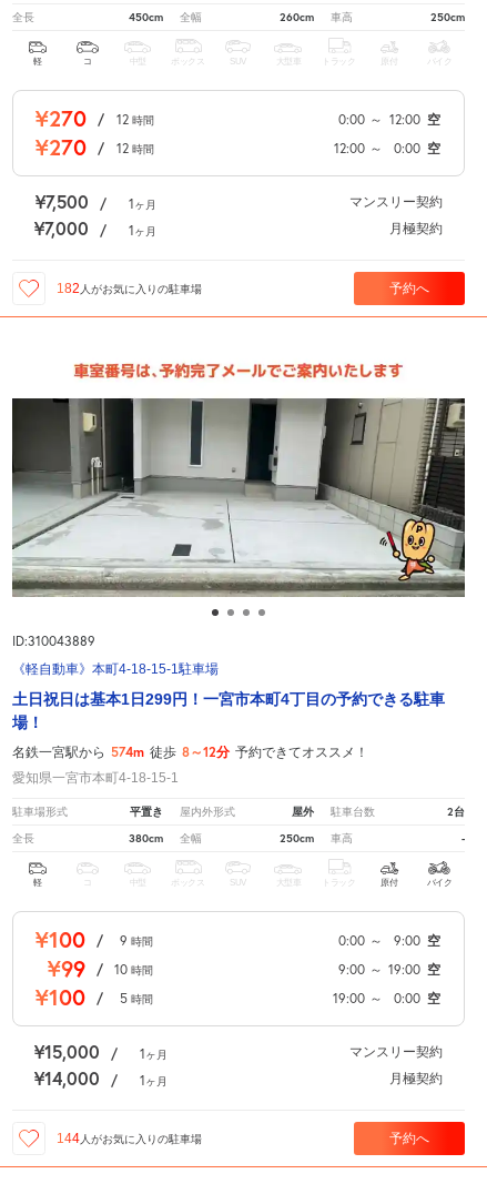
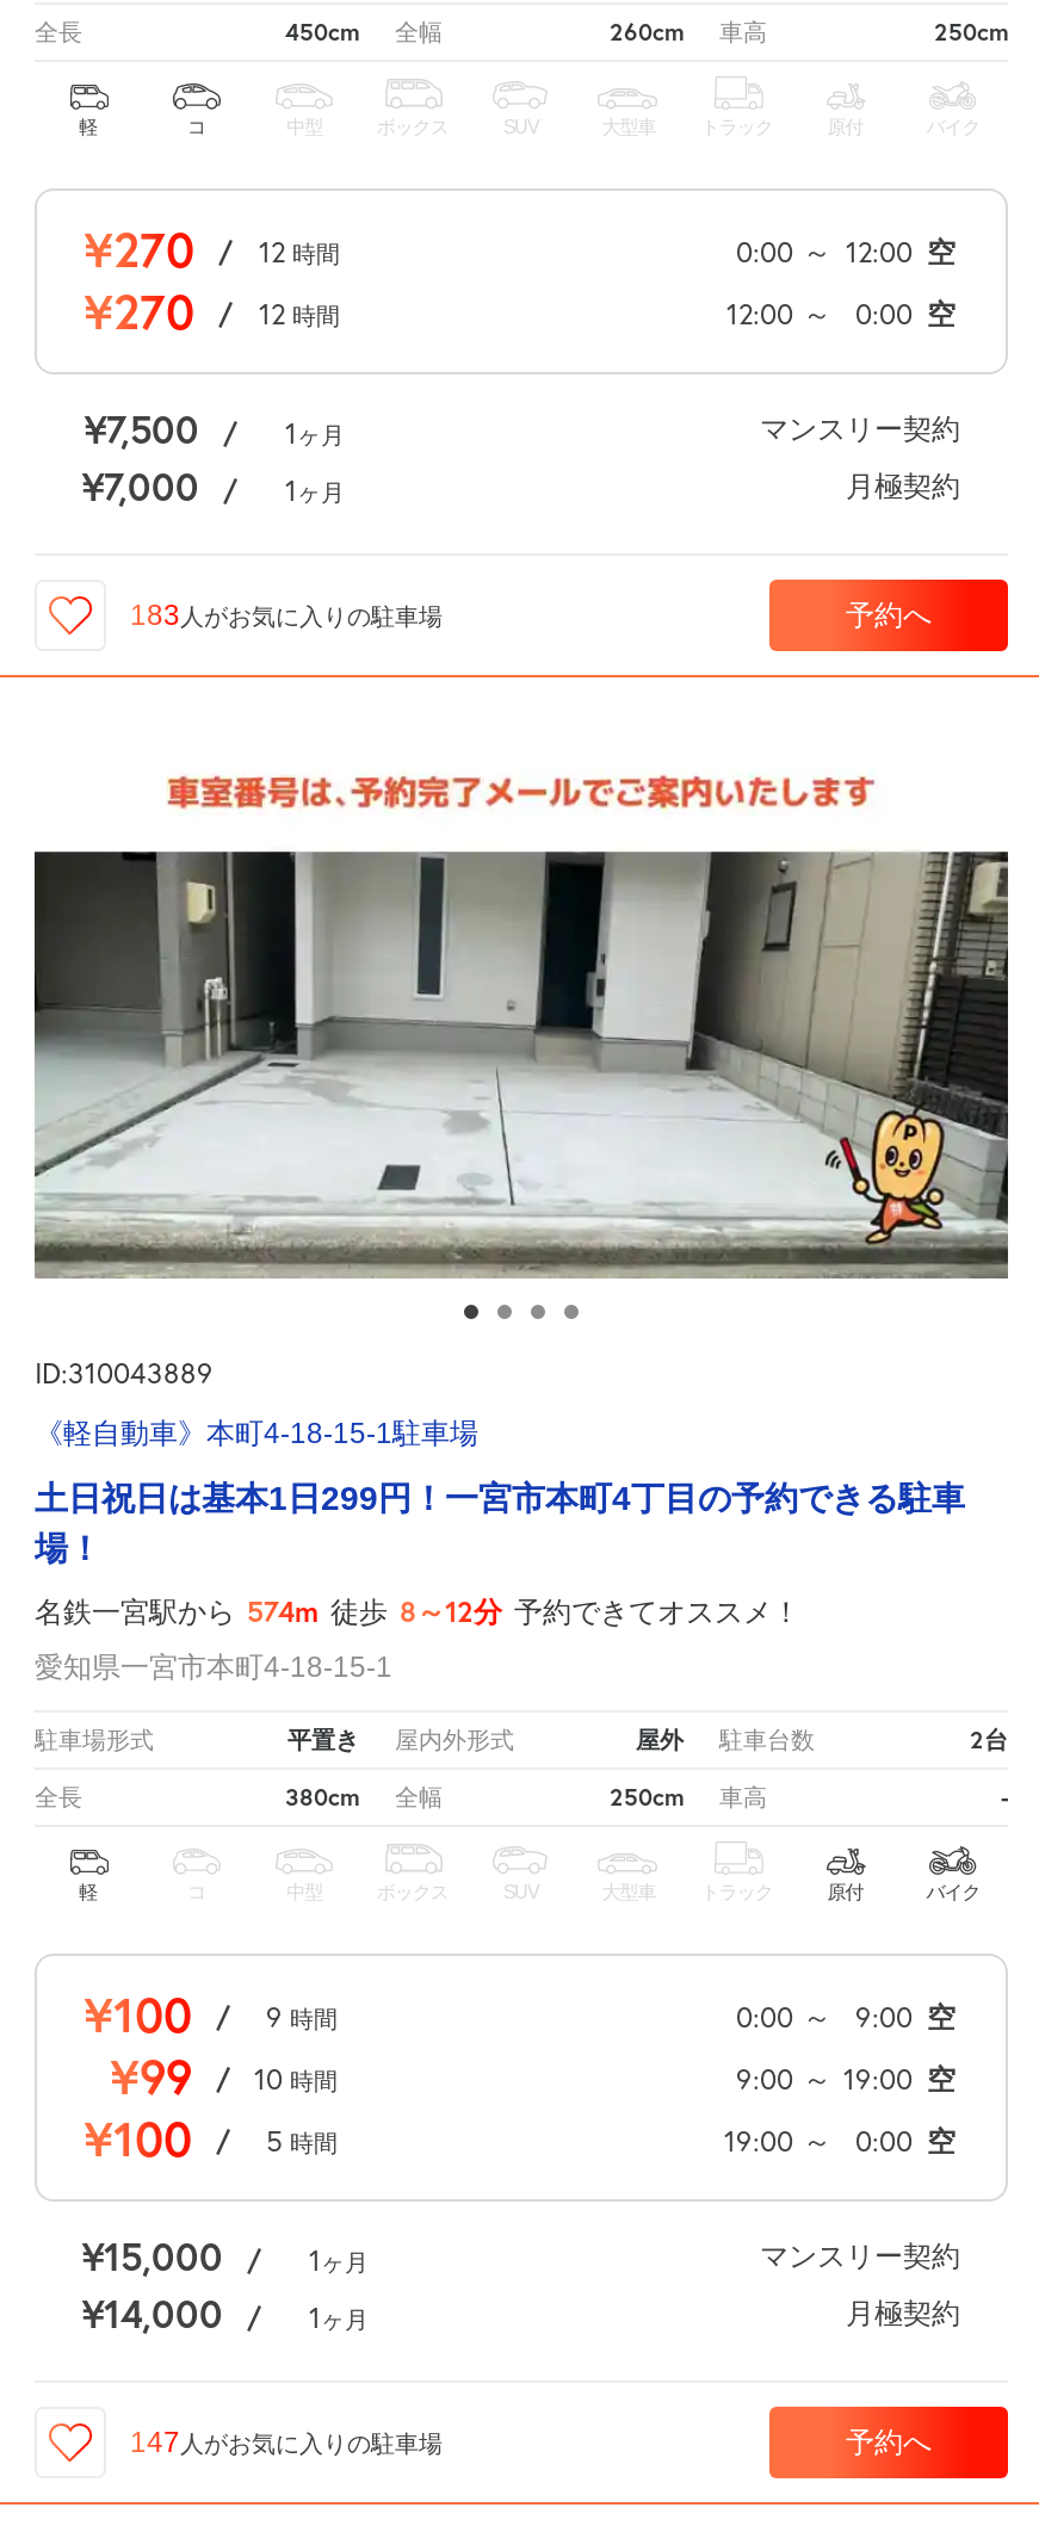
[57,281,202,296] 182人がお気に入りの駐車場 -> [130,599,443,632] 183人がお気に入りの駐車場
[57,1131,202,1146] 144人がお気に入りの駐車場 -> [130,2426,443,2459] 147人がお気に入りの駐車場

